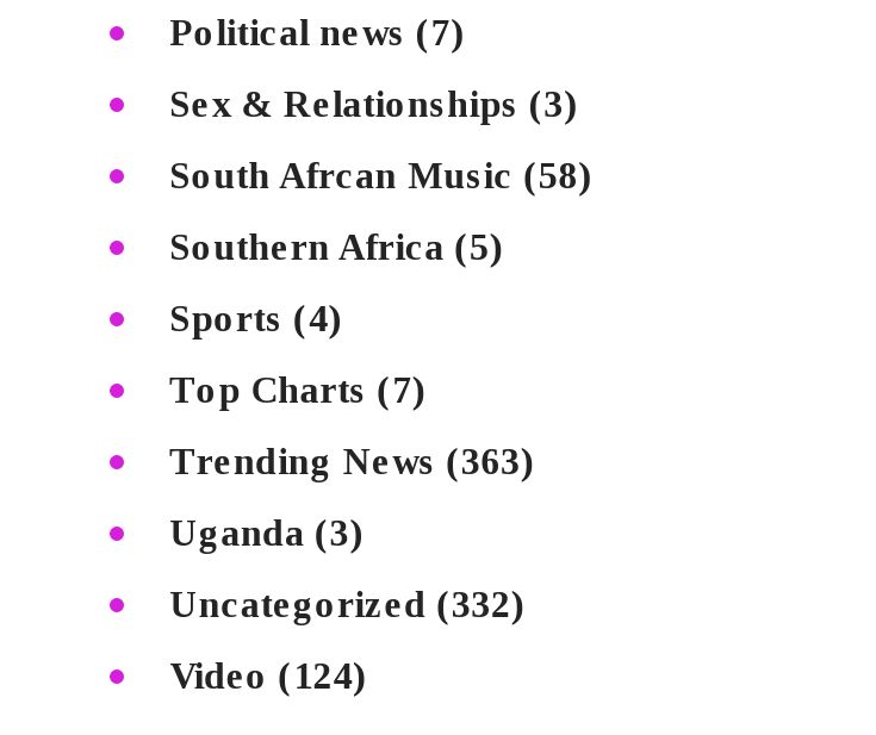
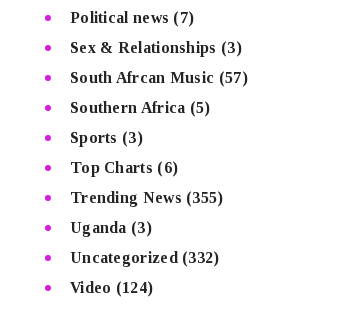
[169,154,593,195] South Afrcan Music (58) -> [70,69,248,86] South Afrcan Music (57)
[169,297,343,338] Sports (4) -> [70,129,143,146] Sports (3)
[169,369,427,409] Top Charts (7) -> [70,159,178,176] Top Charts (6)
[169,440,536,481] Trending News (363) -> [70,189,224,206] Trending News (355)

